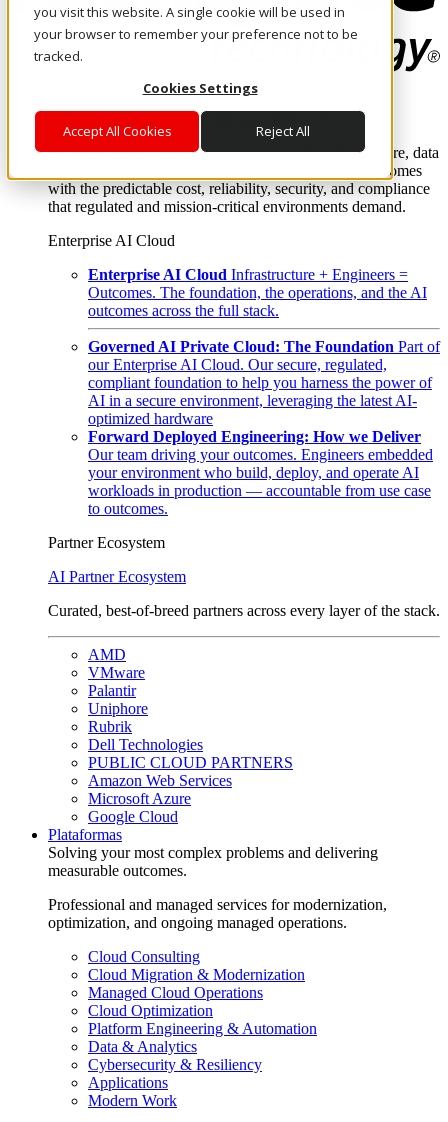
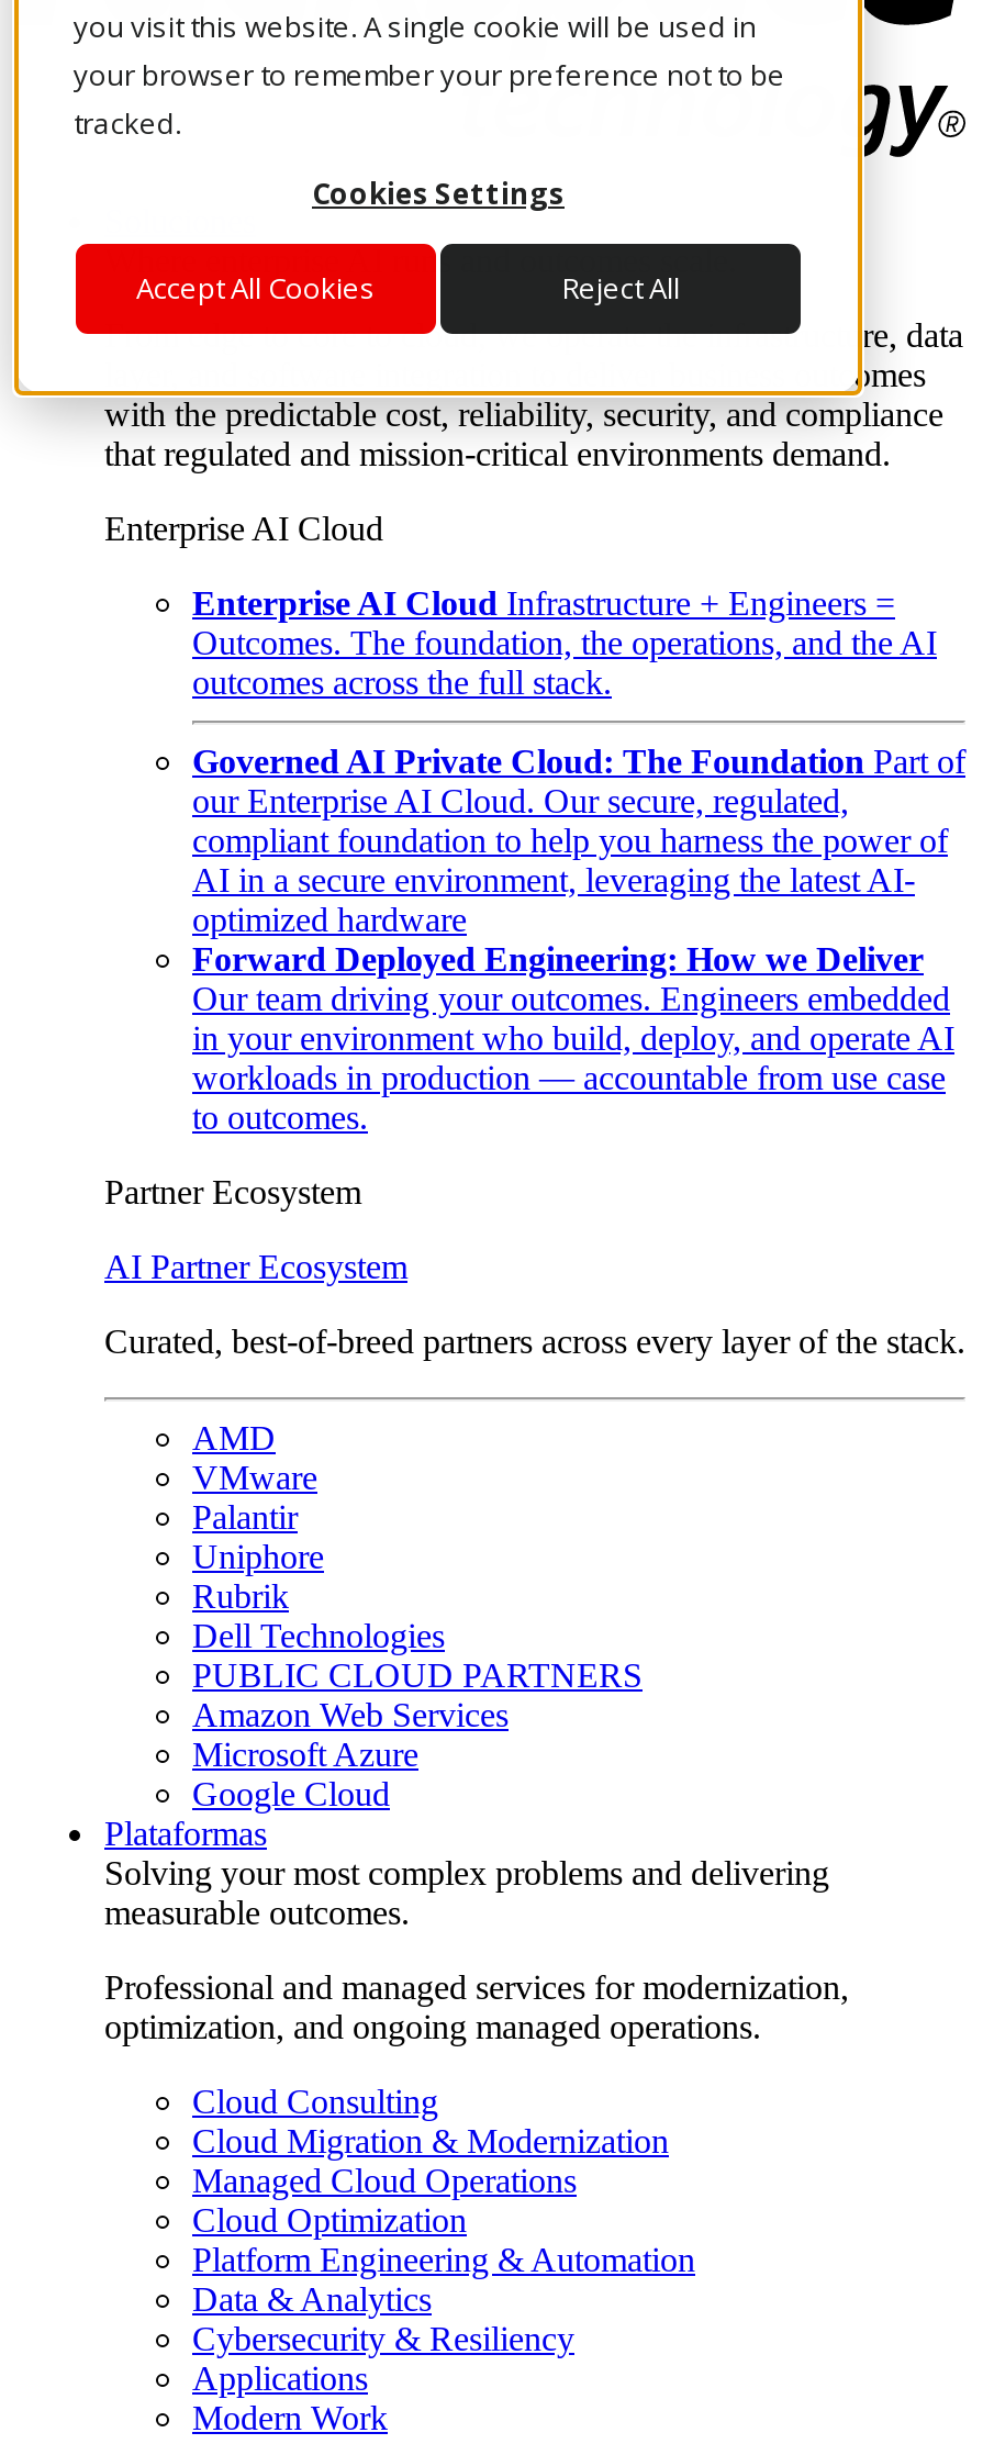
[88,464,419,481] your environment who build, deploy, and operate AI -> [192,1020,954,1057] in your environment who build, deploy, and operate AI

